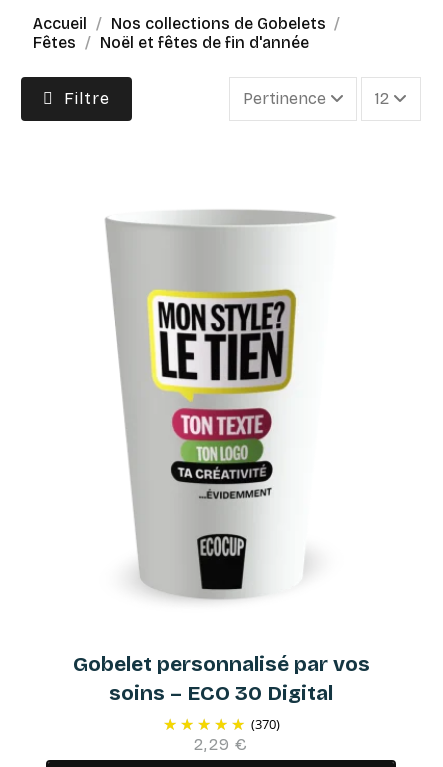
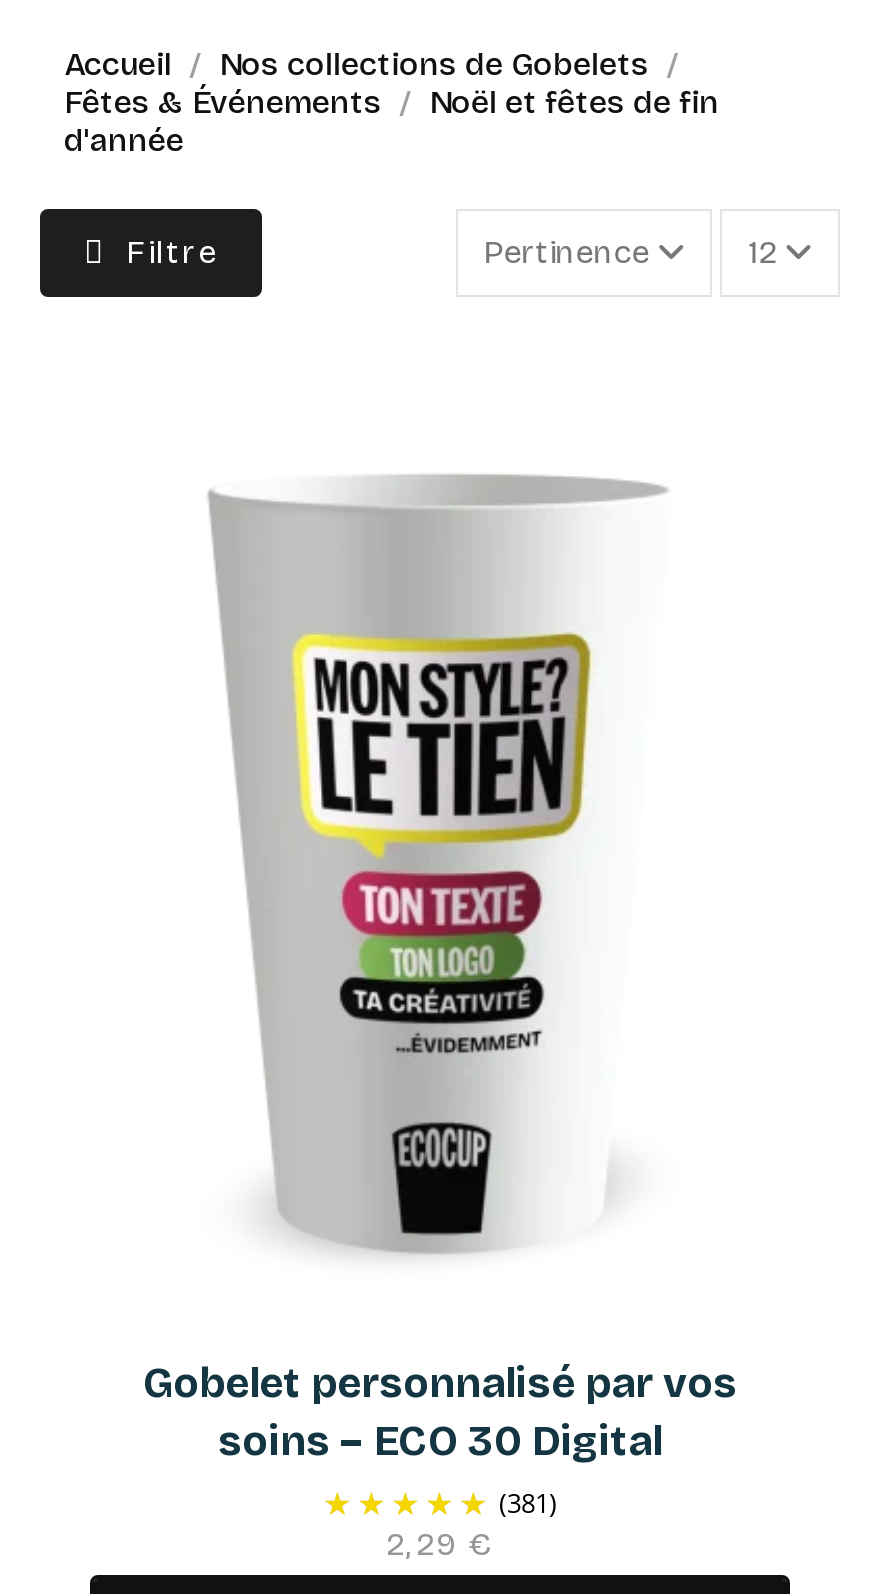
[33,33,309,52] Fêtes | Noël et fêtes de fin d'année -> [64,82,719,158] Fêtes & Événements | Noël et fêtes de fin | d'année
[250,715,279,733] (370) -> [499,1484,557,1520] (381)

